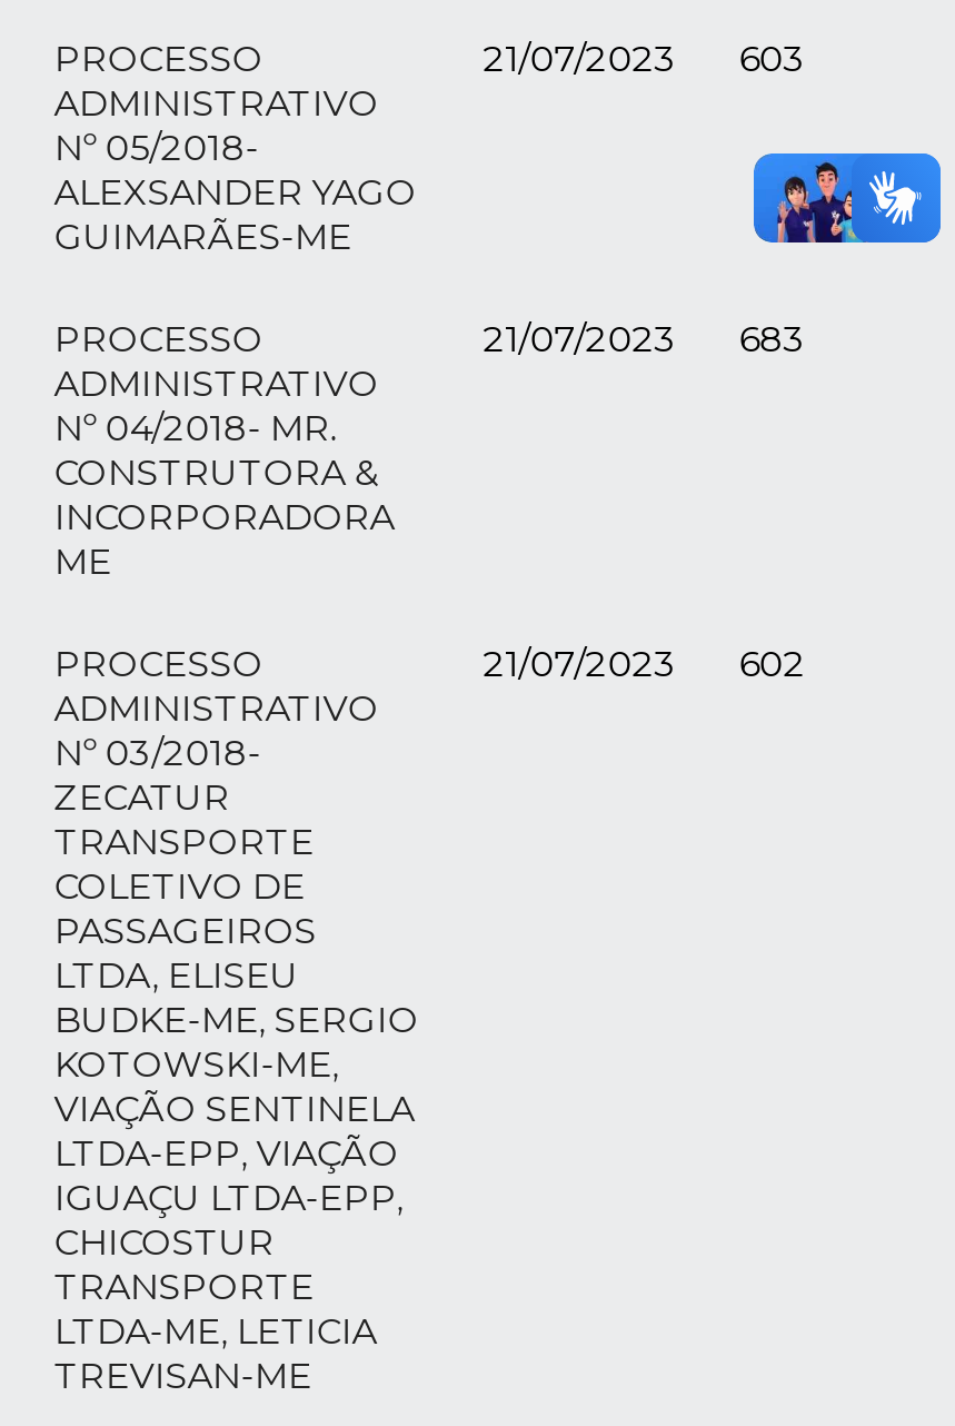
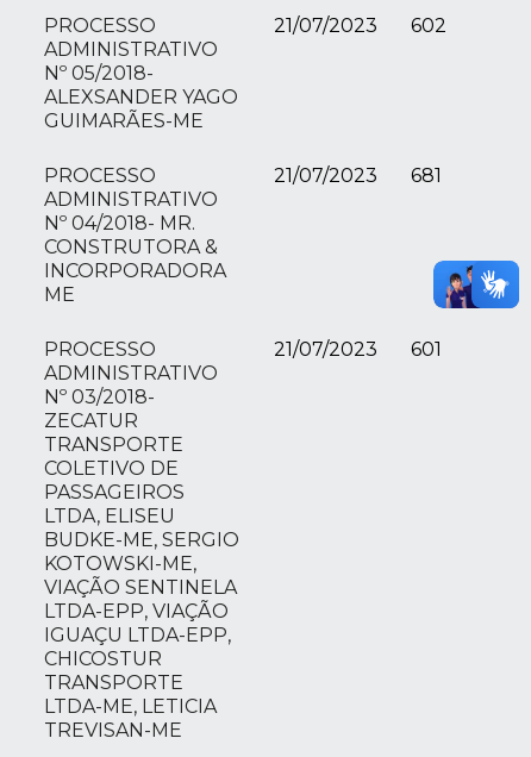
[483,38,805,80] 21/07/2023 603 -> [274,14,447,37] 21/07/2023 602
[752,151,943,245] [image] -> none
[483,318,805,360] 21/07/2023 683 -> [274,164,442,187] 21/07/2023 681
none -> [432,259,520,309] [image]
[483,643,805,685] 21/07/2023 602 -> [274,338,442,361] 21/07/2023 601

